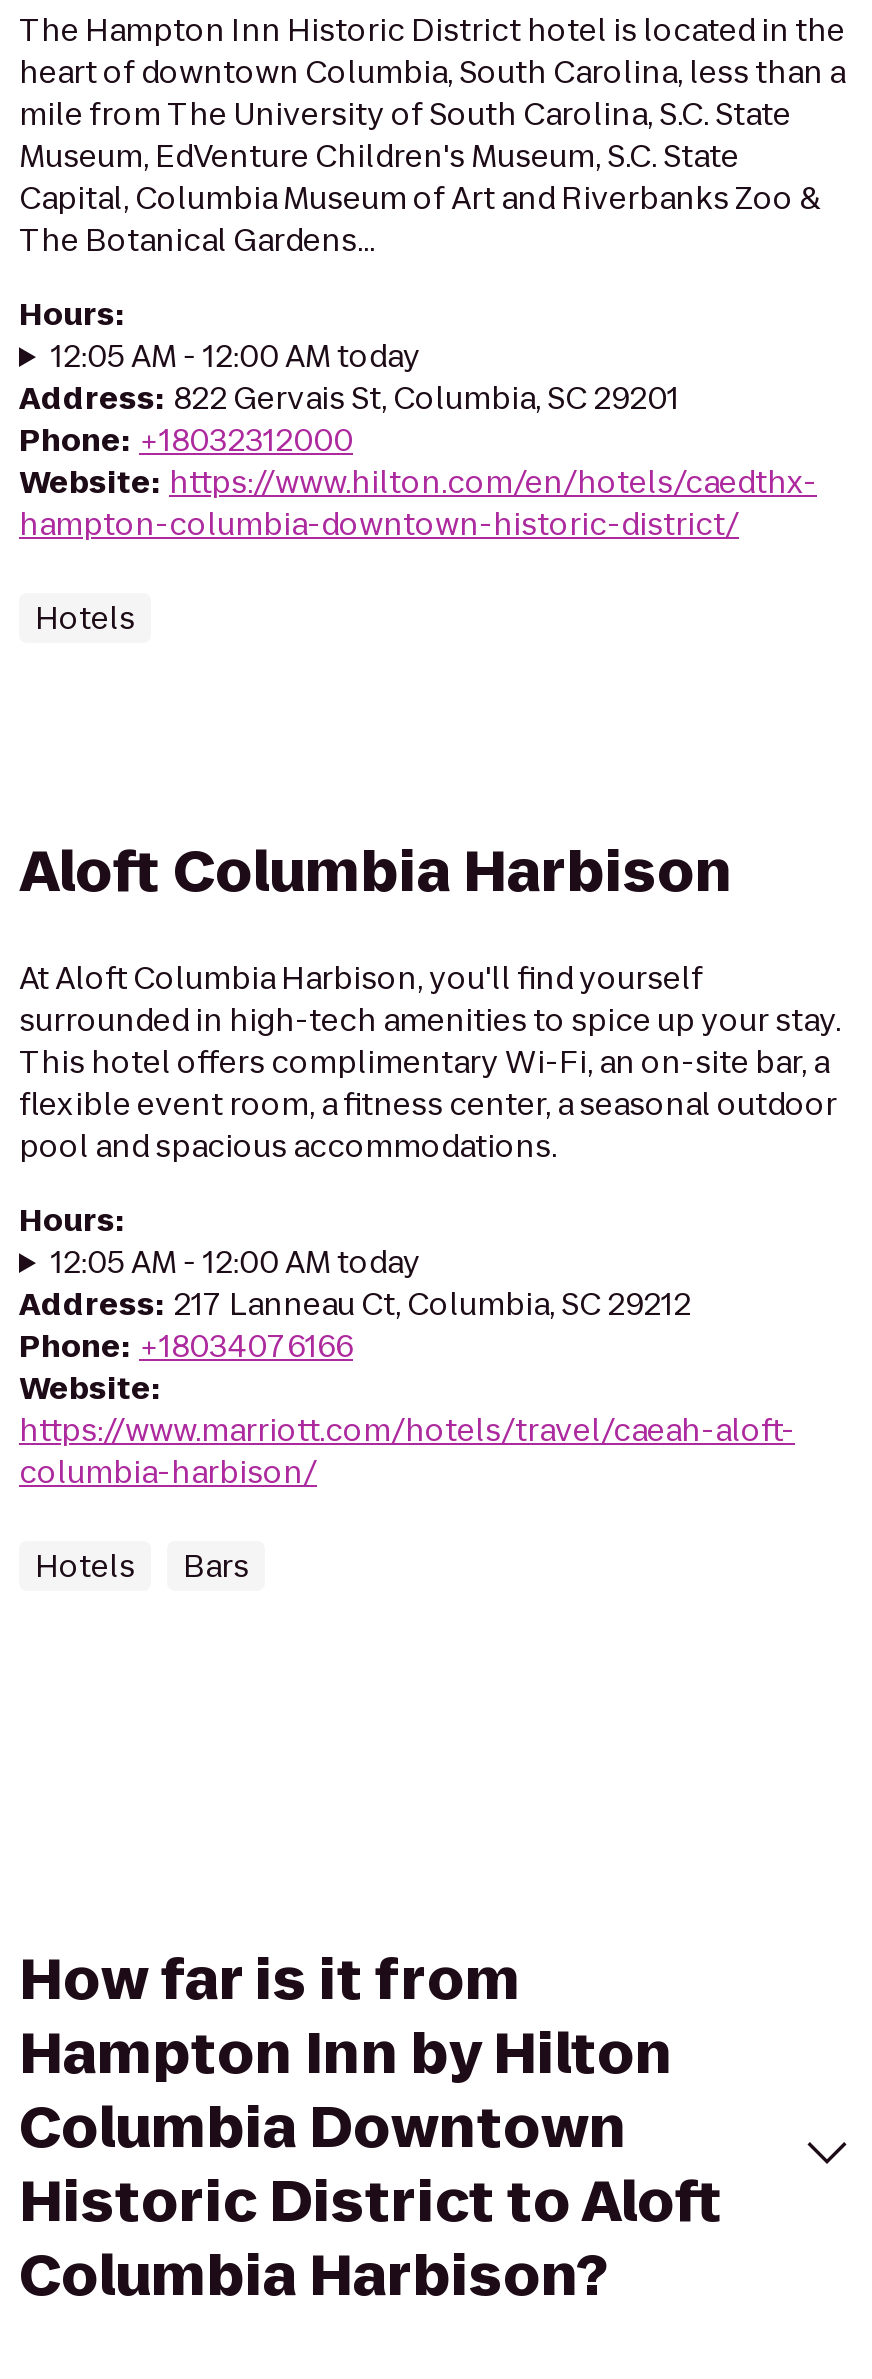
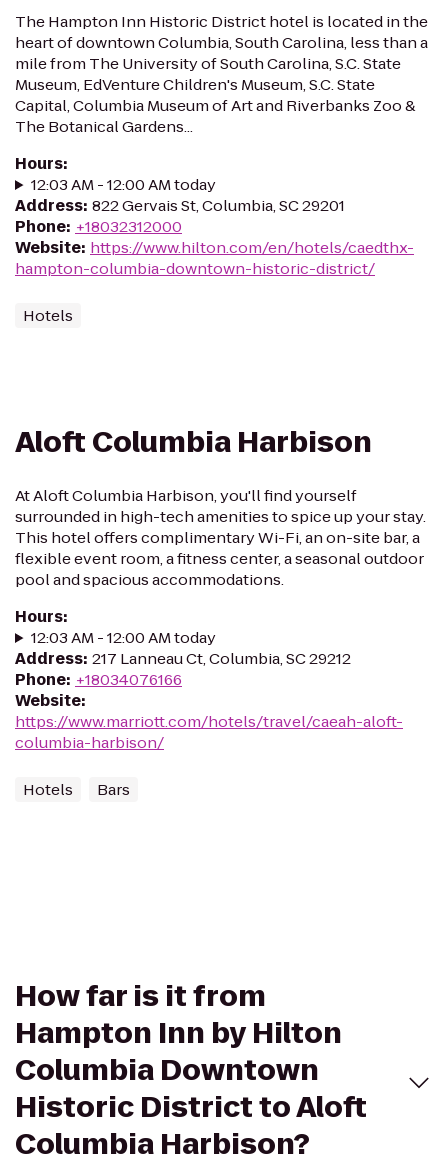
[51,335,421,377] 12:05 AM - 12:00 AM today -> [31,174,216,195] 12:03 AM - 12:00 AM today
[51,1241,421,1283] 12:05 AM - 12:00 AM today -> [31,627,216,648] 12:03 AM - 12:00 AM today

